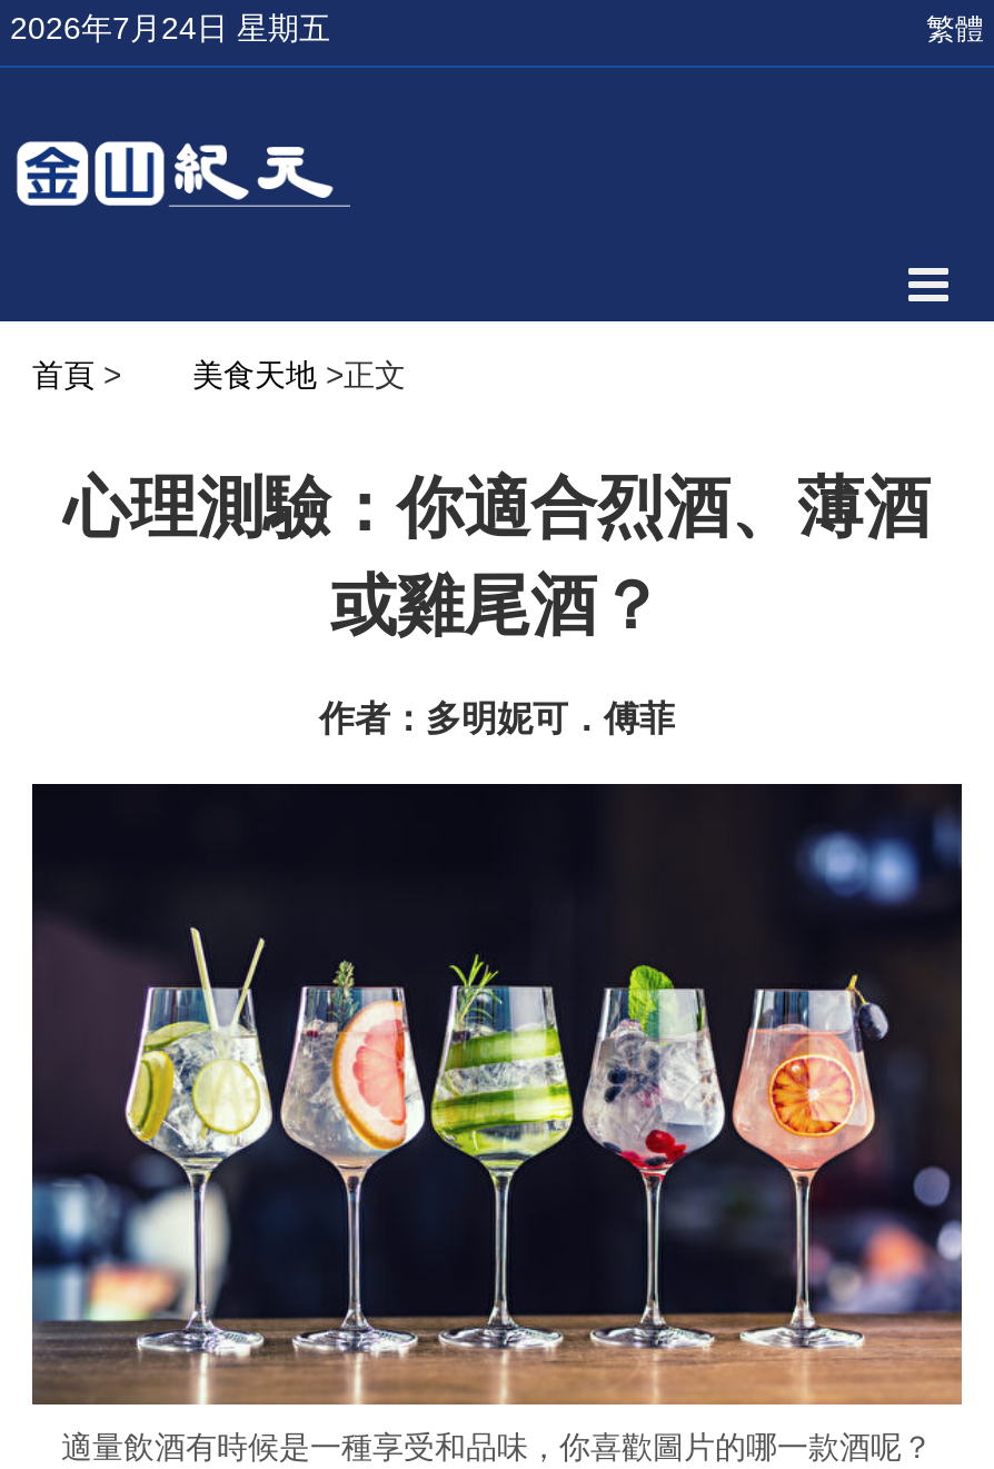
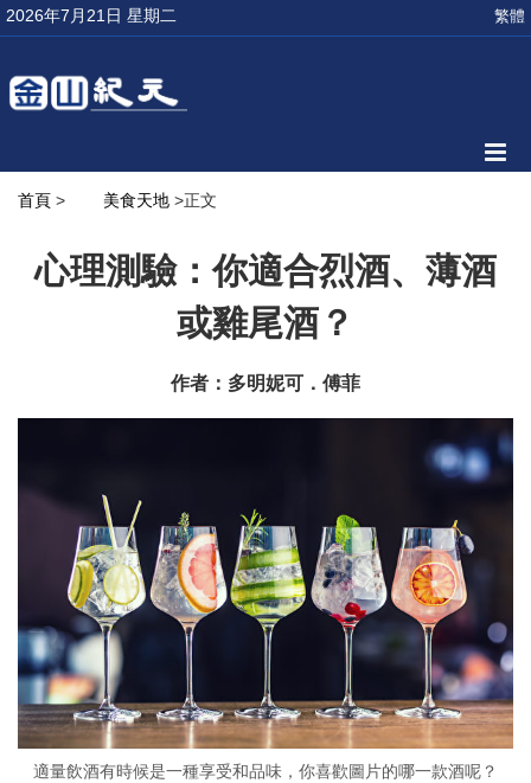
[10,10,330,46] 2026年7月24日 星期五 -> [6,6,177,25] 2026年7月21日 星期二

